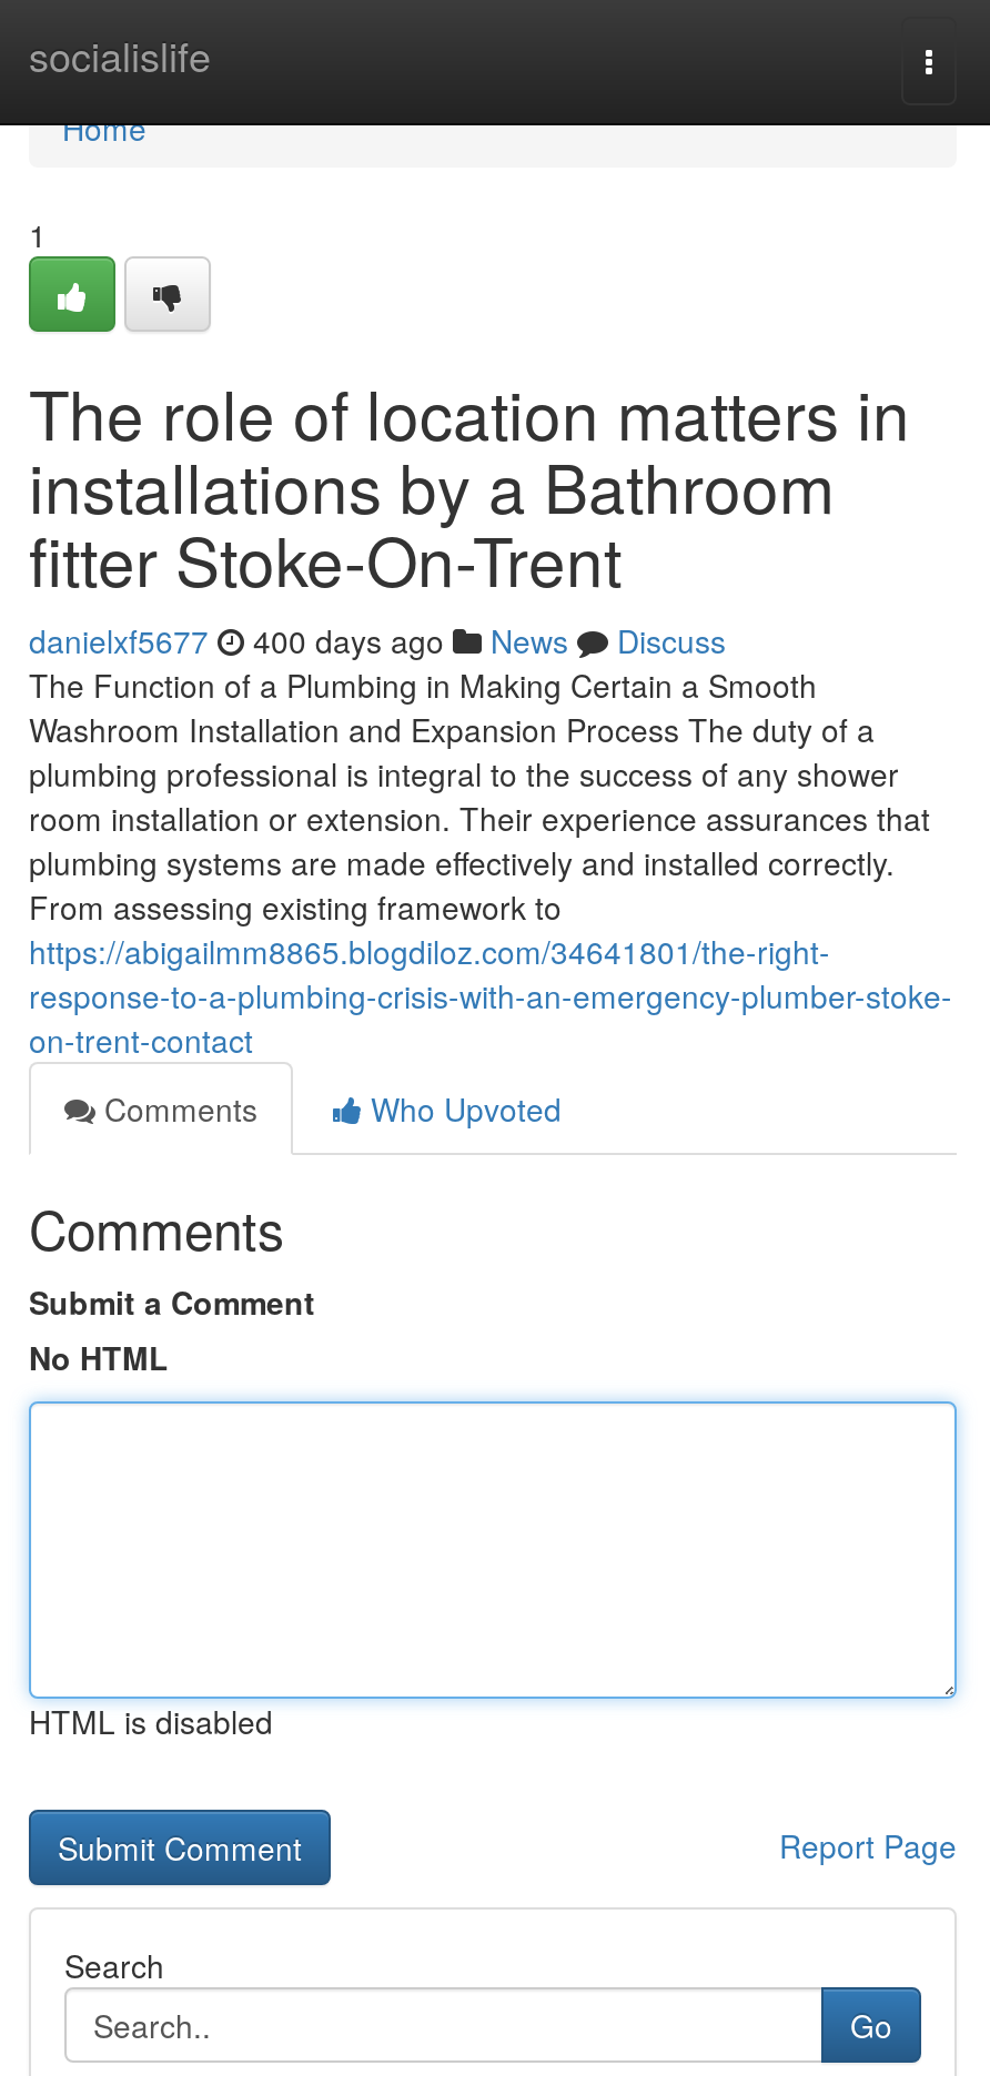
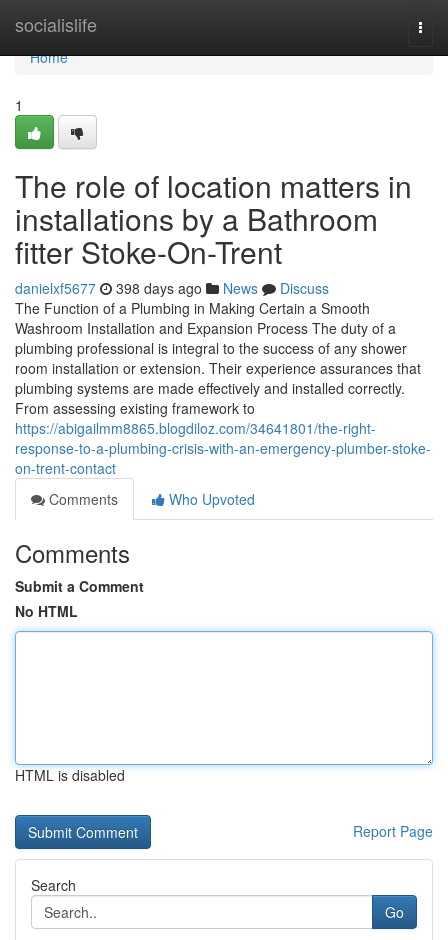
[29,618,726,662] danielxf5677 400 days ago News Discuss -> [15,278,329,298] danielxf5677 398 days ago News Discuss

